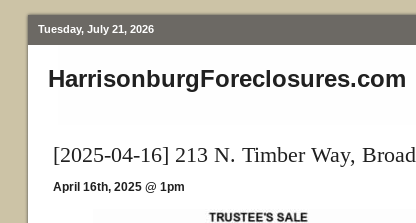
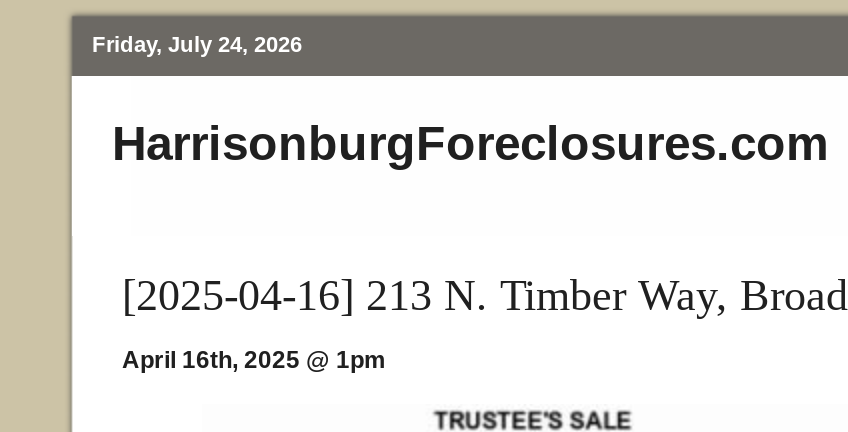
[38,23,154,35] Tuesday, July 21, 2026 -> [92,32,302,56] Friday, July 24, 2026

